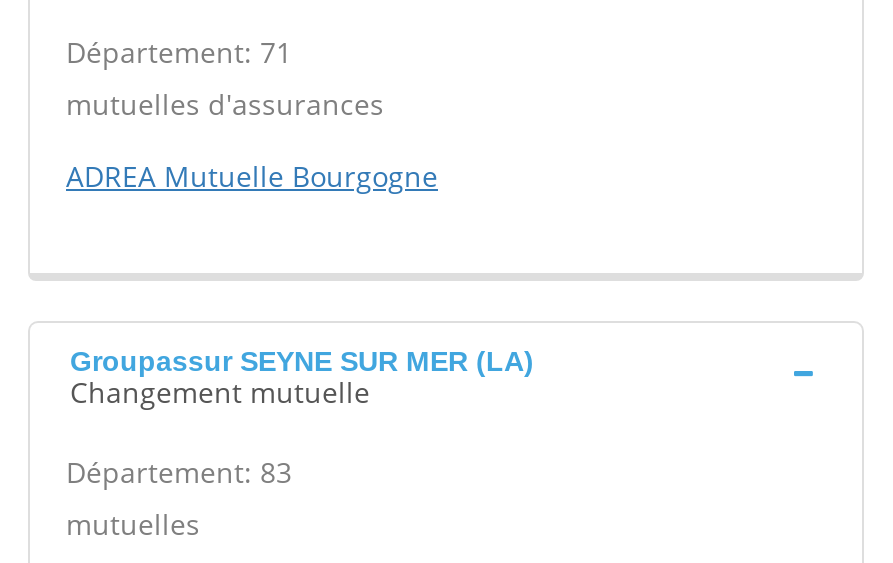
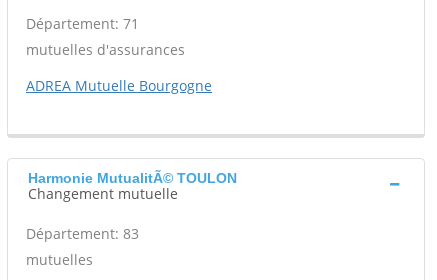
[70,345,534,377] Groupassur SEYNE SUR MER (LA) -> [28,170,237,186] Harmonie MutualitÃ© TOULON

